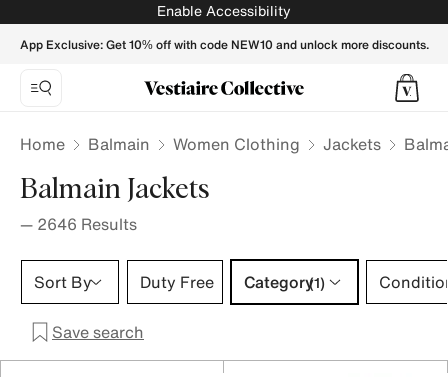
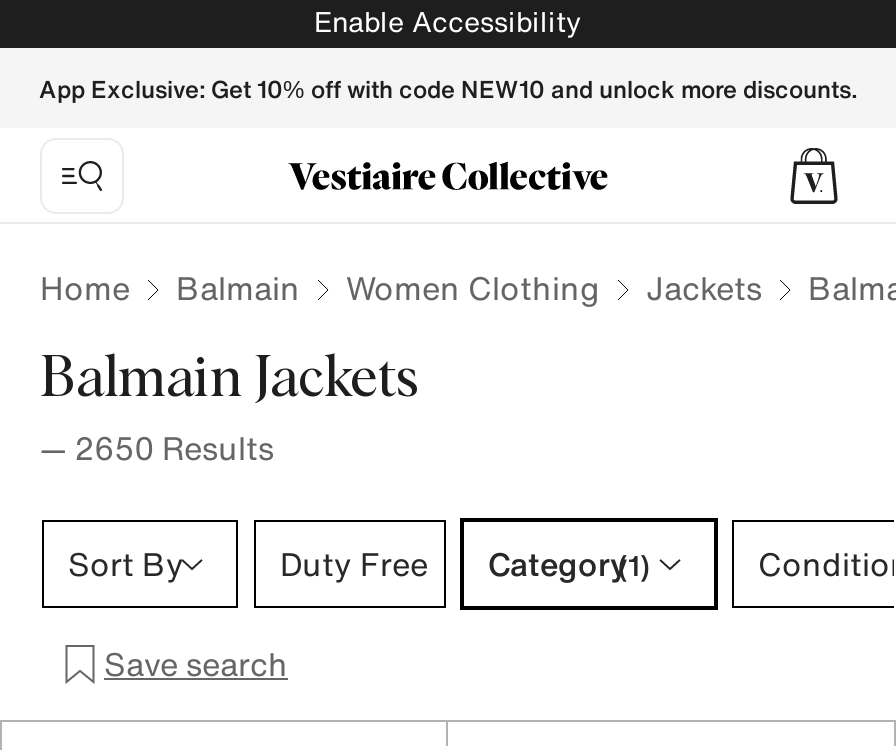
[20,212,137,236] — 2646 Results -> [40,424,274,472] — 2650 Results

